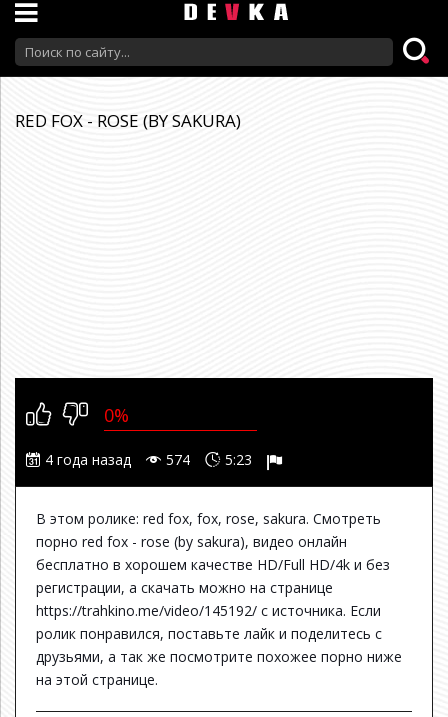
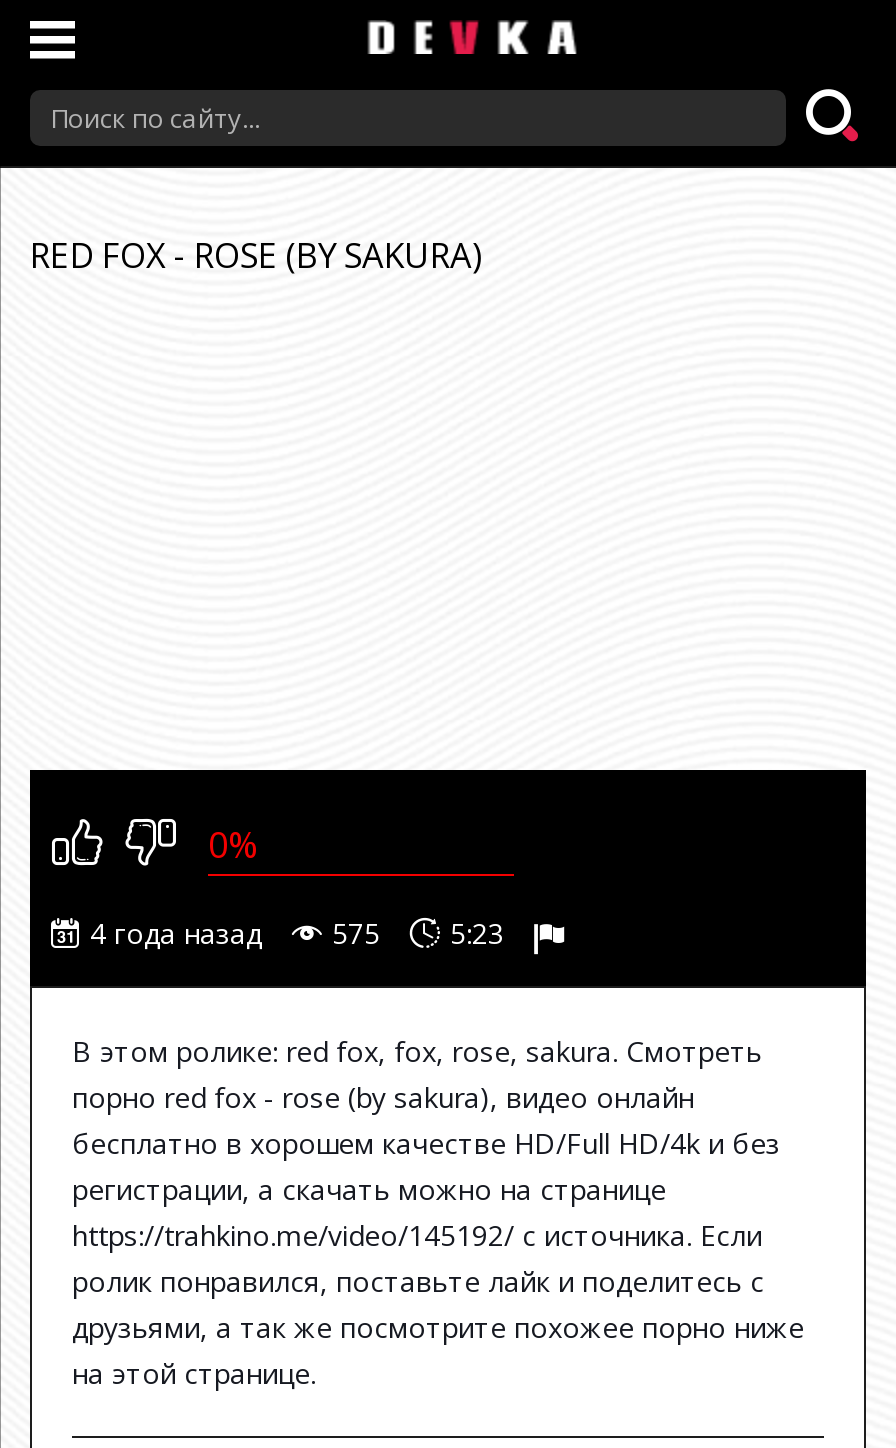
[45,450,252,469] 4 года назад 574 5:23 -> [90,914,504,952] 4 года назад 575 5:23

